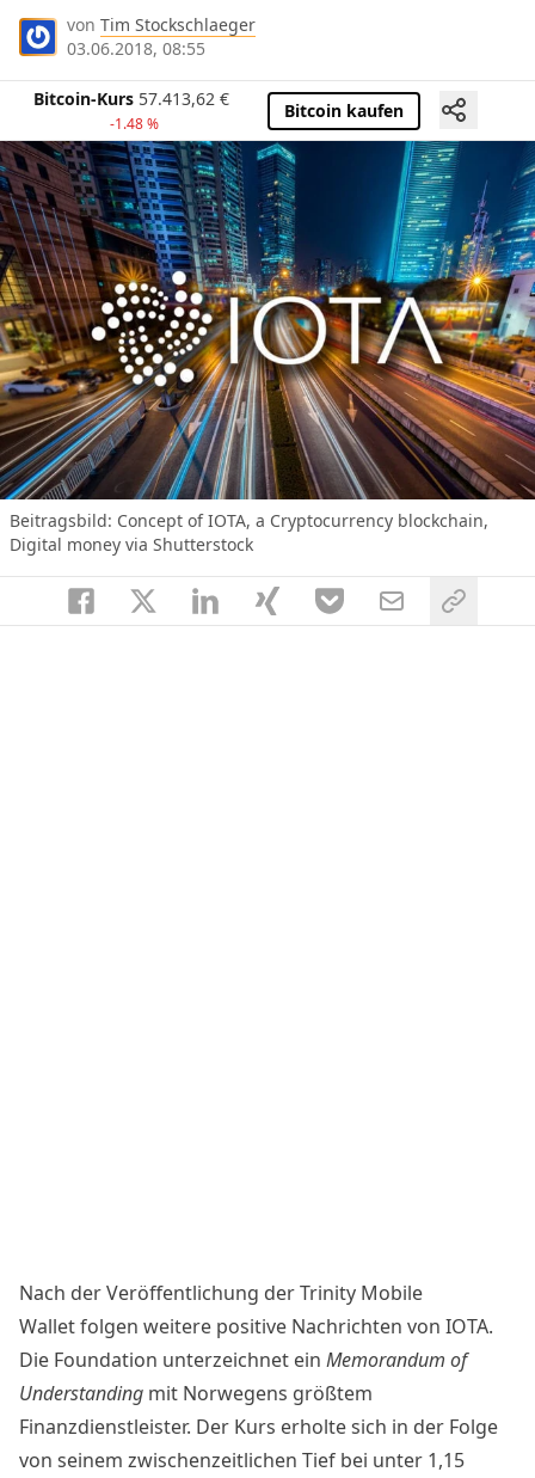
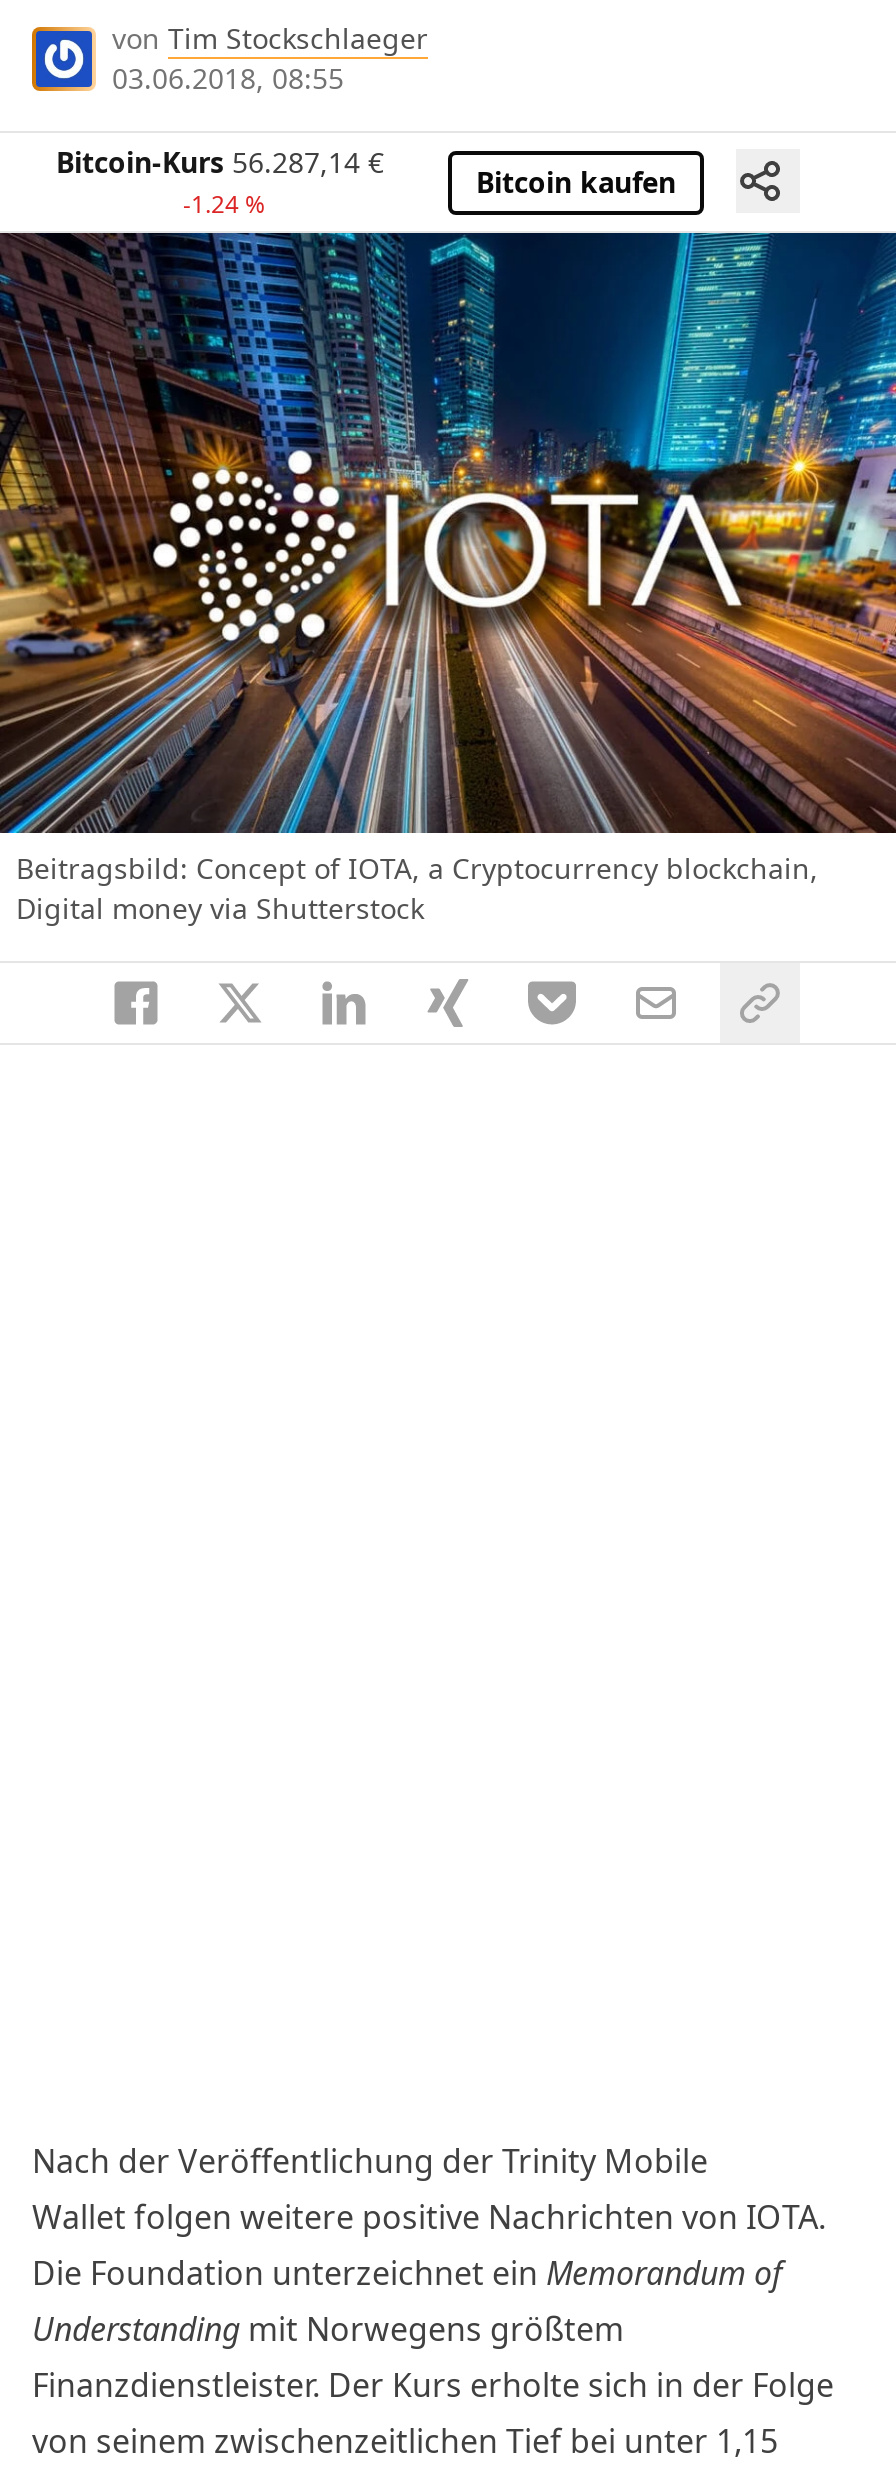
[33,88,229,110] Bitcoin-Kurs 57.413,62 € -> [56,144,384,182] Bitcoin-Kurs 56.287,14 €
[109,114,158,134] -1.48 % -> [183,188,265,222] -1.24 %

